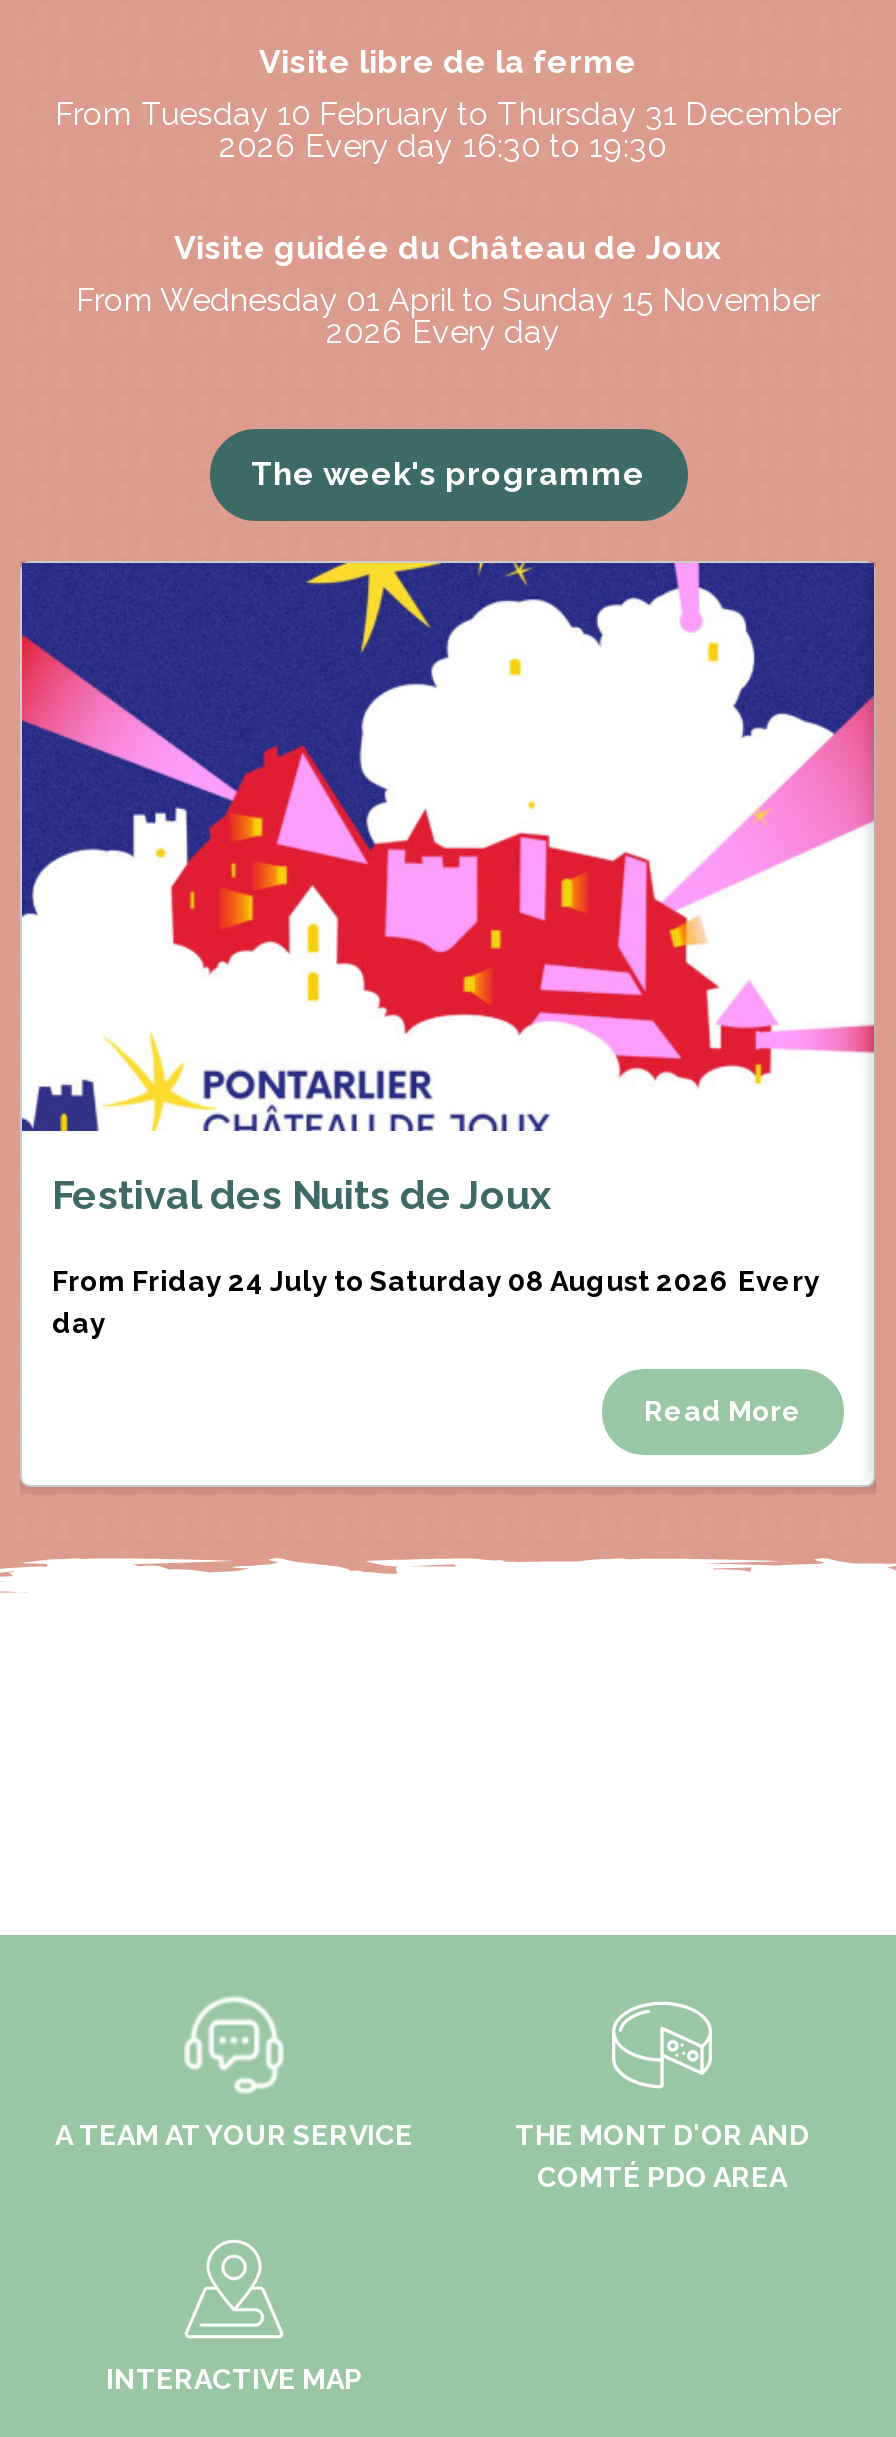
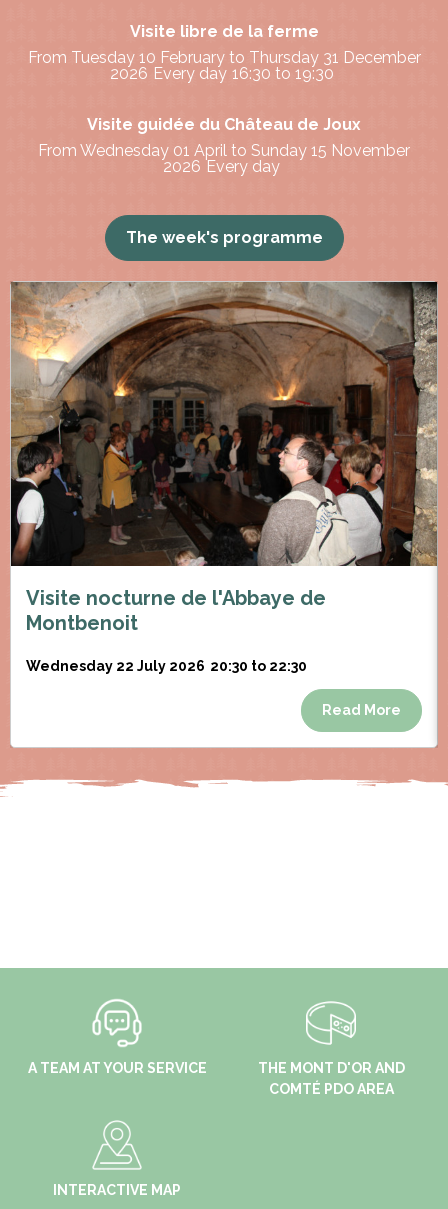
[20,561,876,1219] [image] | Festival des Nuits de Joux -> [10,281,438,635] [image] | Visite nocturne de l'Abbaye de | Montbenoit
[52,1265,820,1339] From Friday 24 July to Saturday 08 August 2026 Every | day -> [26,658,307,674] Wednesday 22 July 2026 20:30 to 22:30

